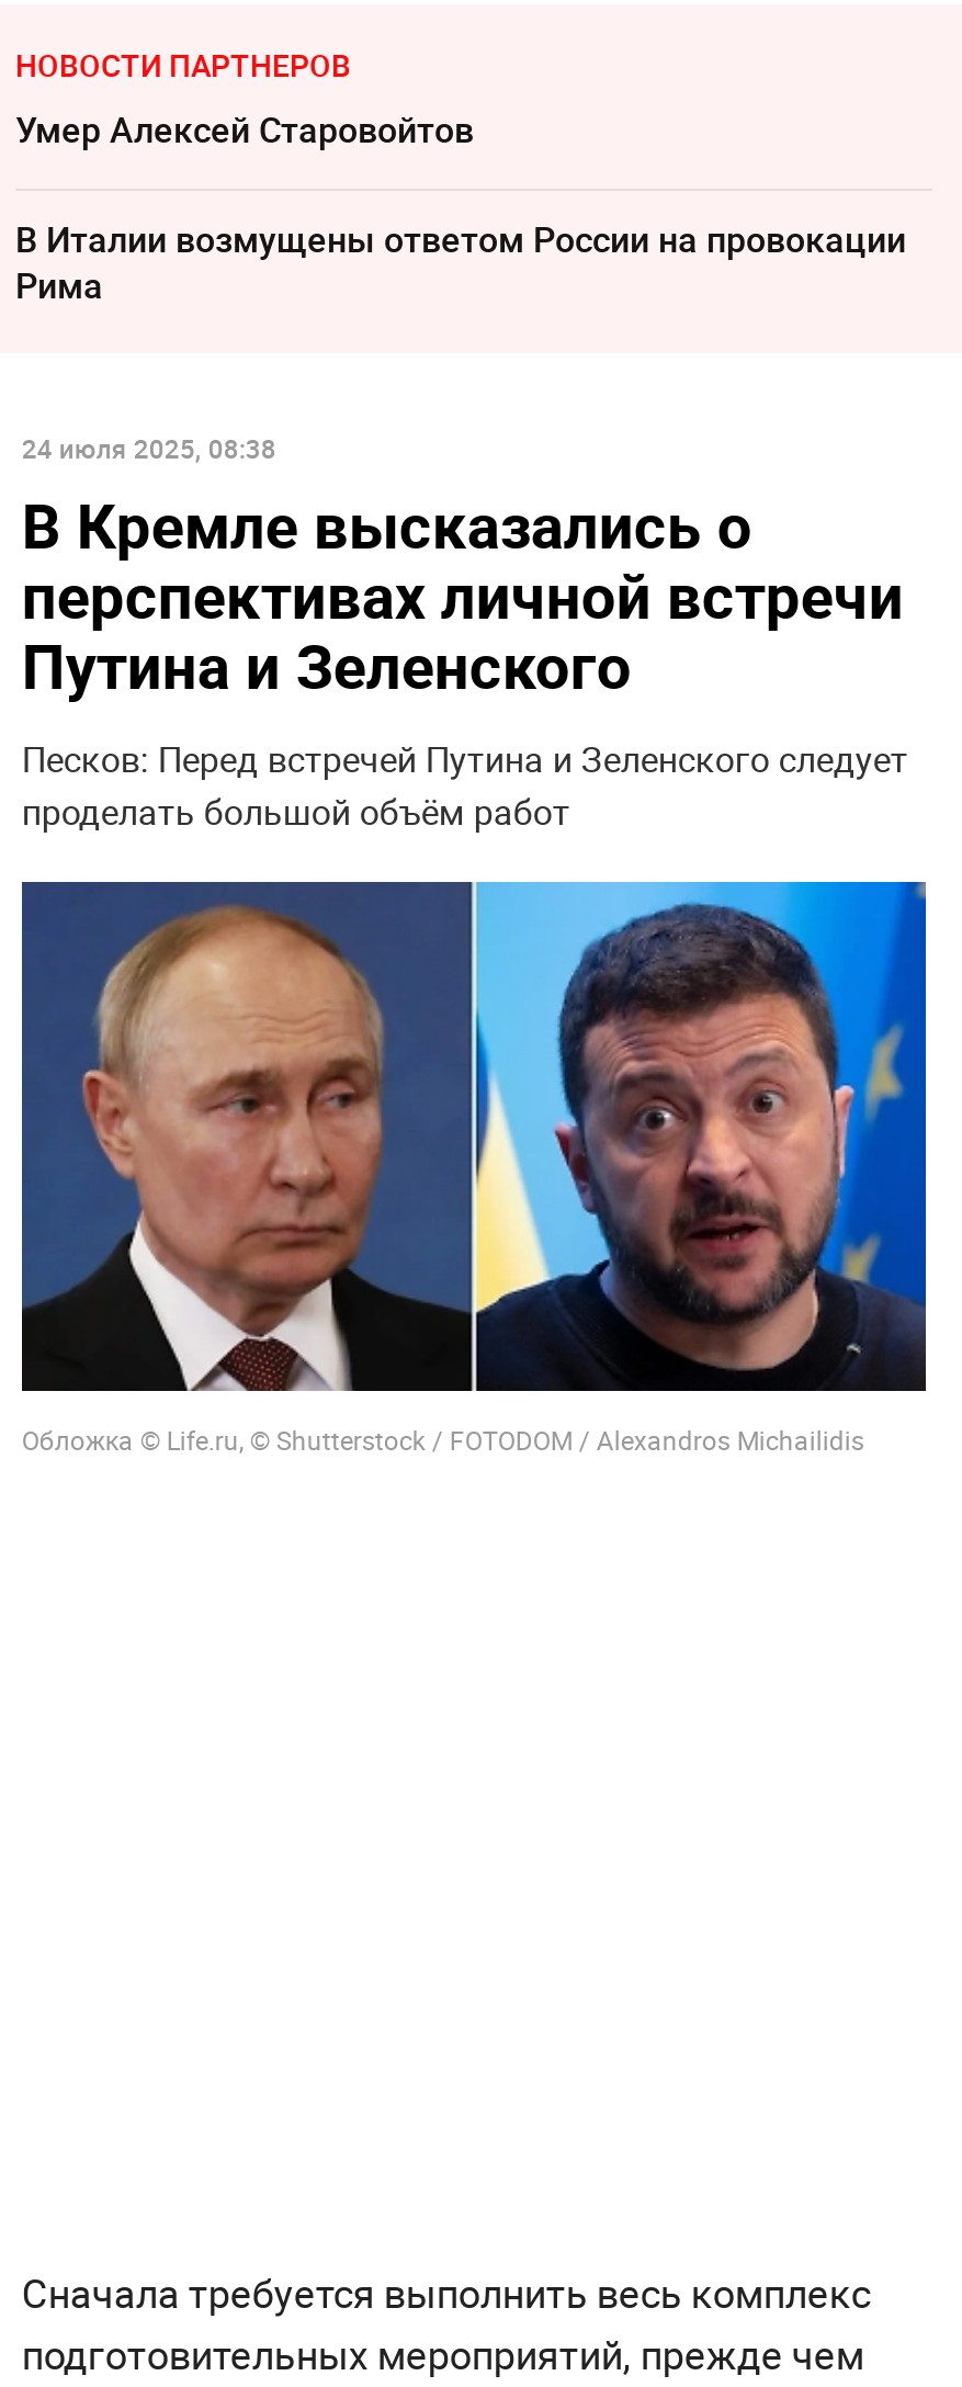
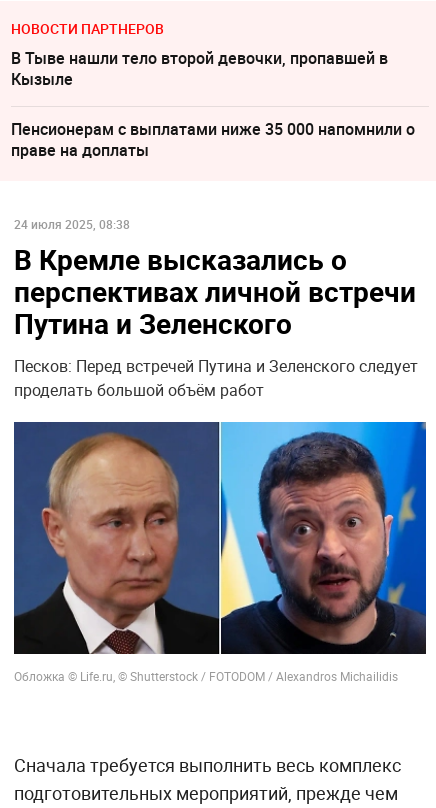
[15,106,474,154] Умер Алексeй Старовойтов -> [11,47,388,90] В Тыве нашли тело второй девочки, пропавшей в | Кызыле
[15,216,906,310] В Италии возмущены ответом России на провокации | Рима -> [11,118,415,161] Пенсионерам с выплатами ниже 35 000 напомнили о | праве на доплаты
moved [22,430,928,1457] -> [14,216,427,684]: [image] | 24 июля 2025, 08:38 | В Кремле высказались о | перспективах личной встречи | Путина и Зеленского | Песков: Перед встречей Путина и Зеленского следует | проделать большой объём работ | Обложка © Life.ru, © Shutterstock / FOTODOM / Alexandros Michailidis

